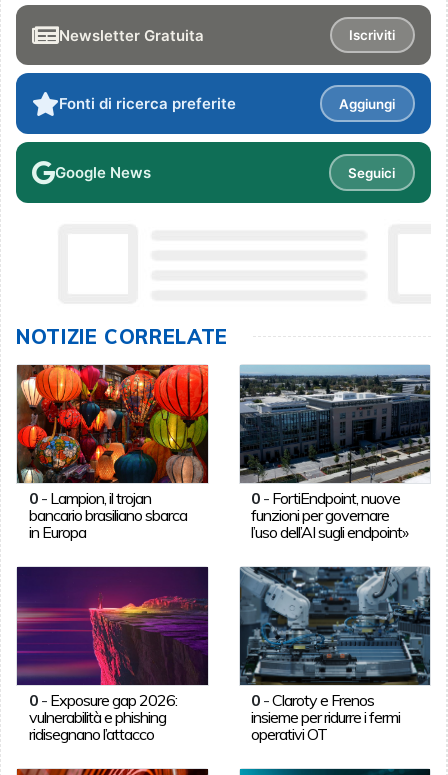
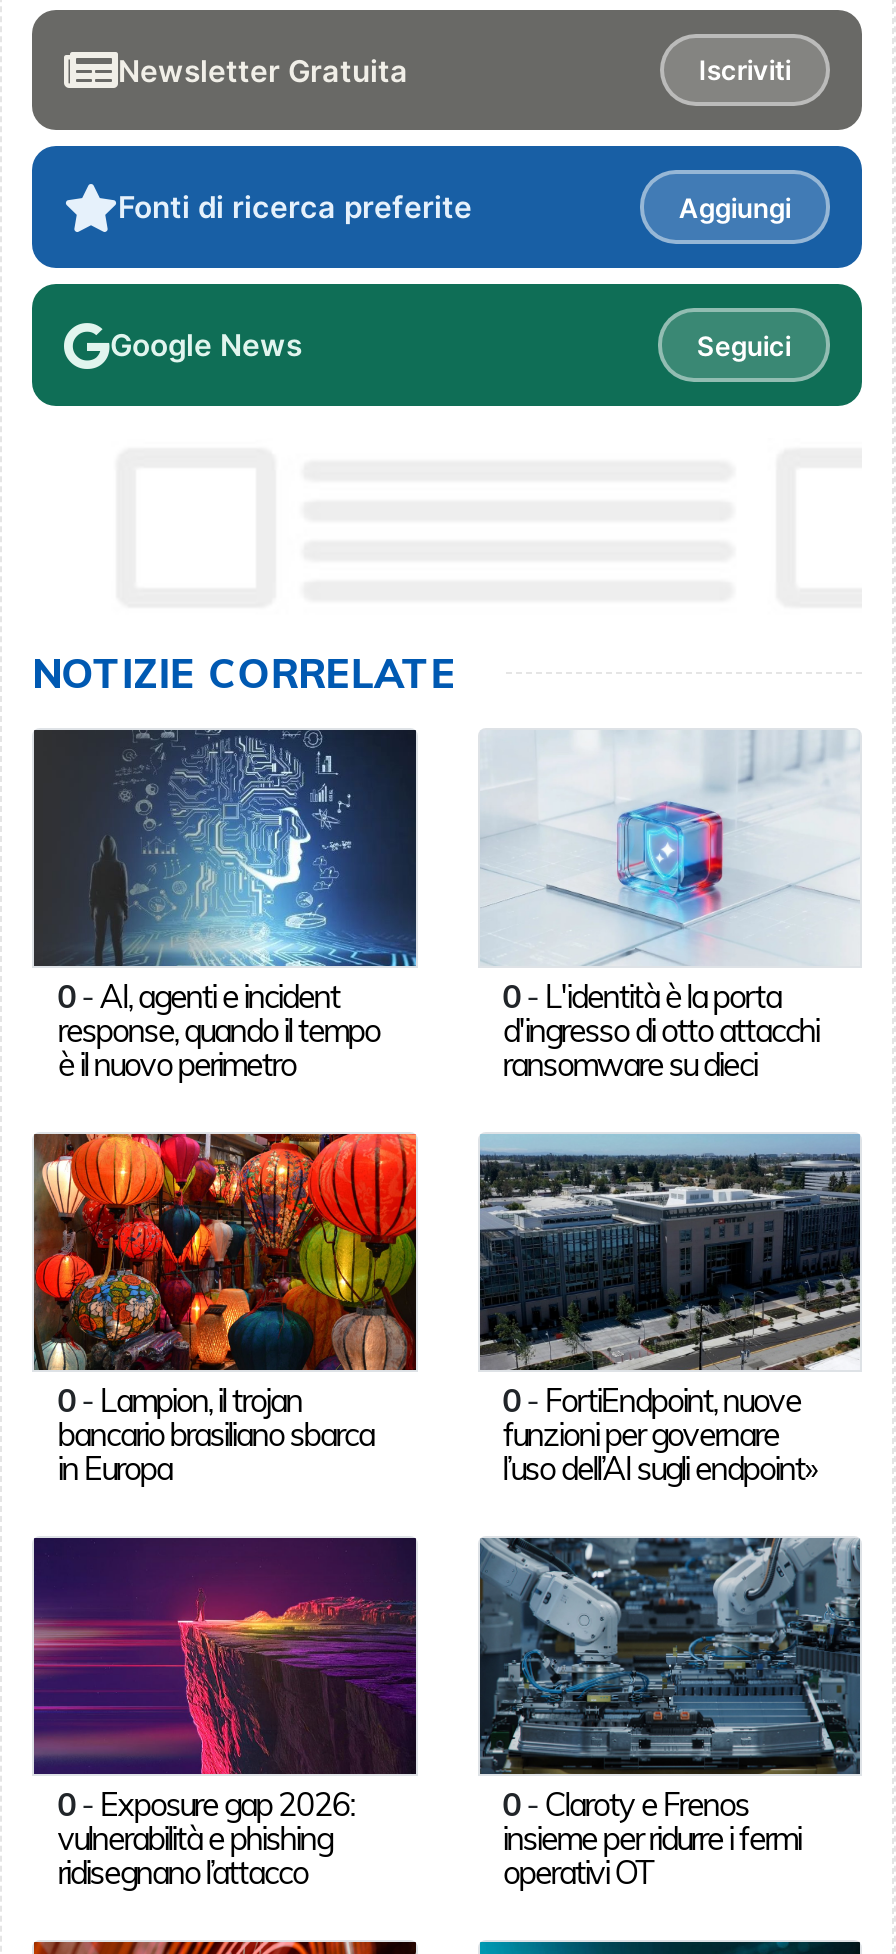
none -> [34,728,418,1085] [image] | 0 - AI, agenti e incident | response, quando il tempo | è il nuovo perimetro
none -> [480,732,860,1085] [image] | 0 - L'identità è la porta | d'ingresso di otto attacchi | ransomware su dieci

